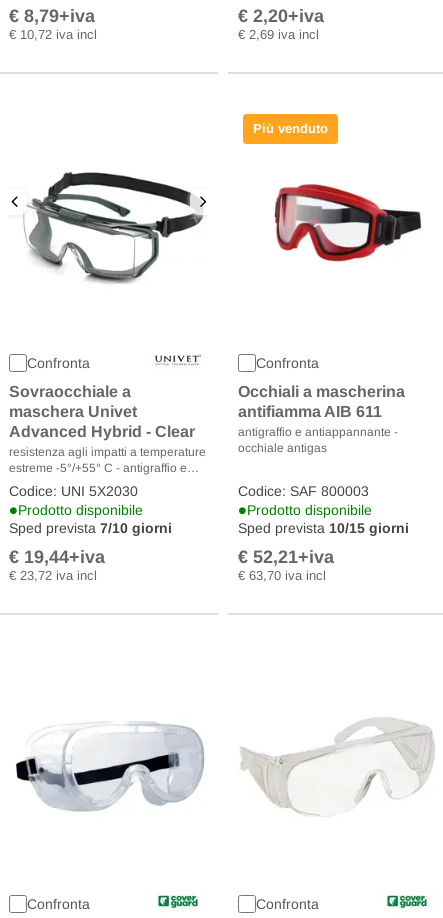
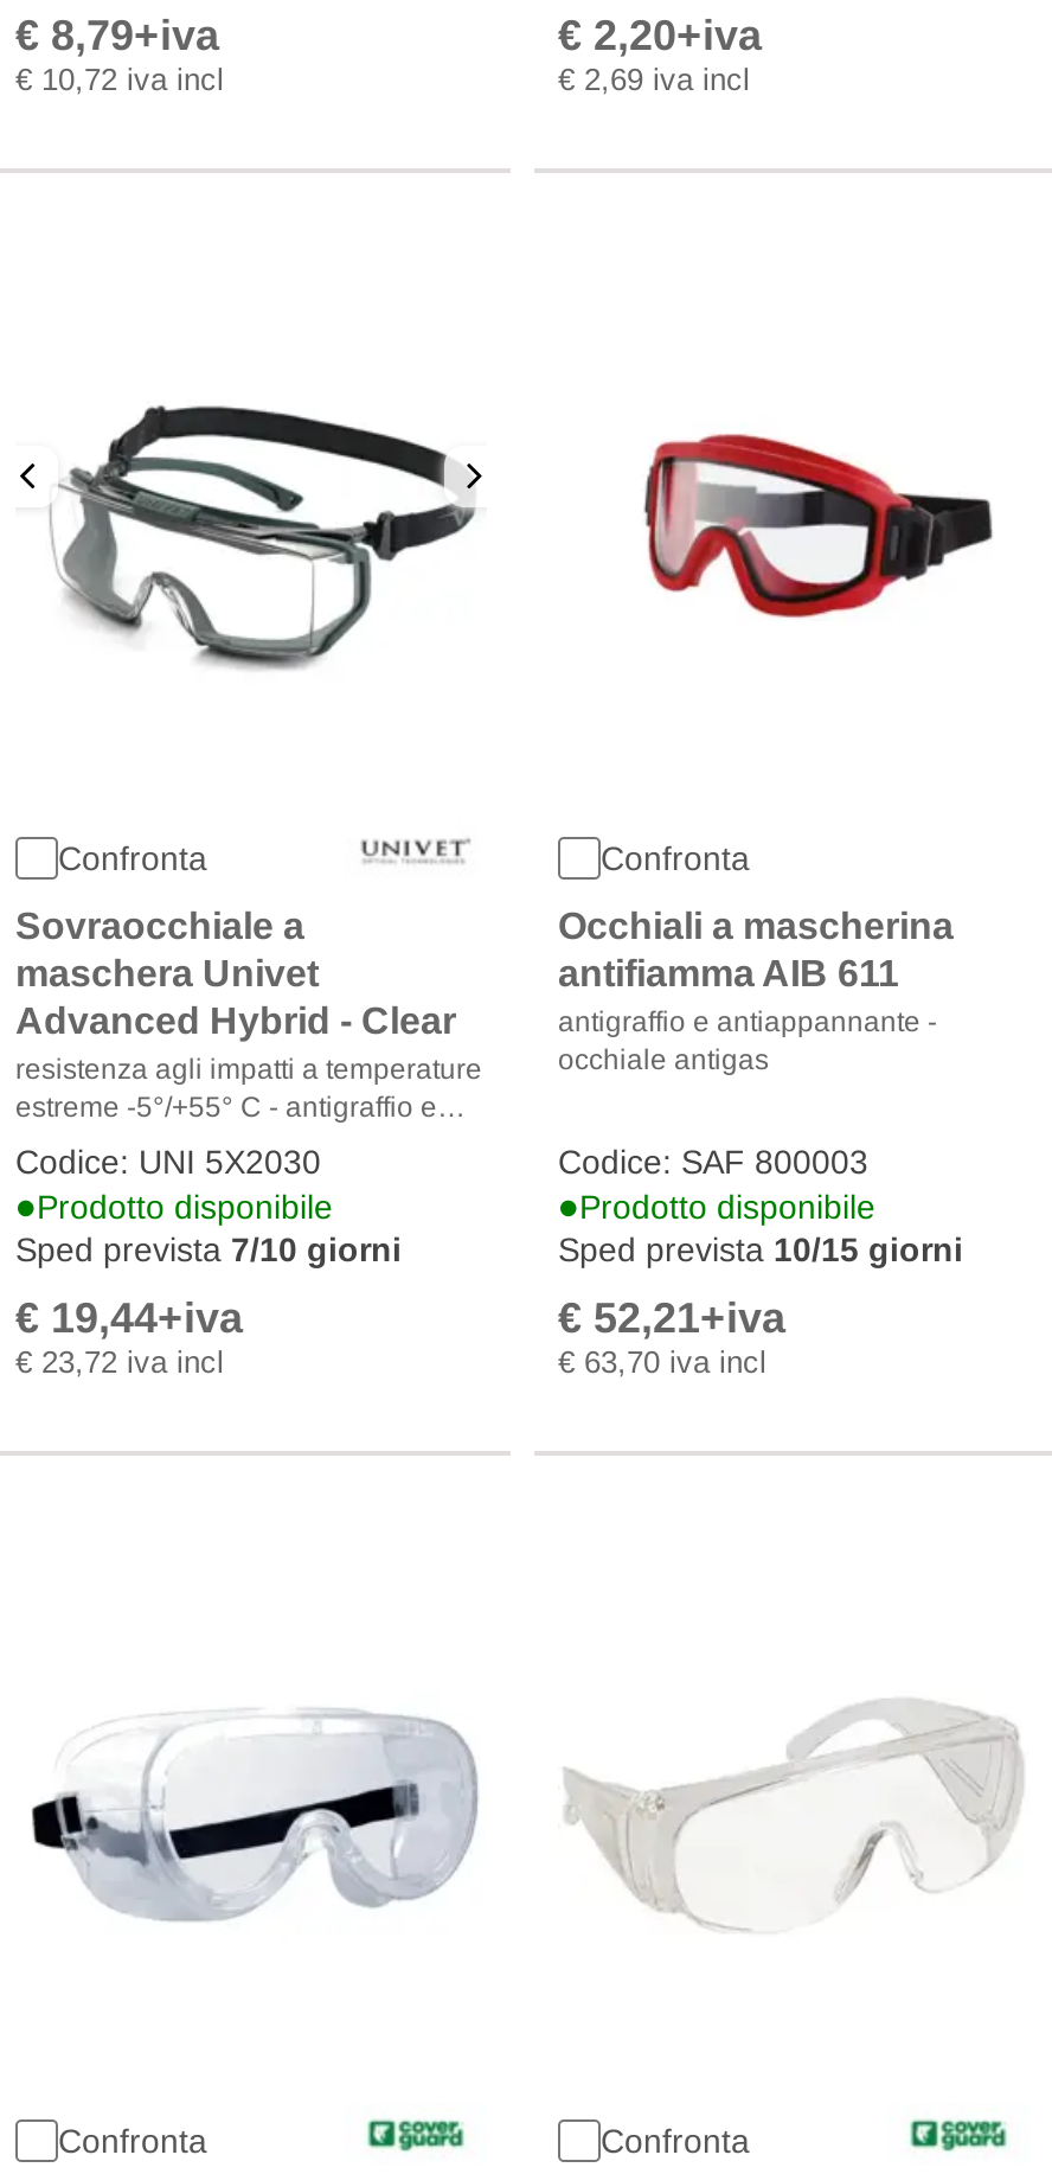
[253,121,328,136] Più venduto -> none

